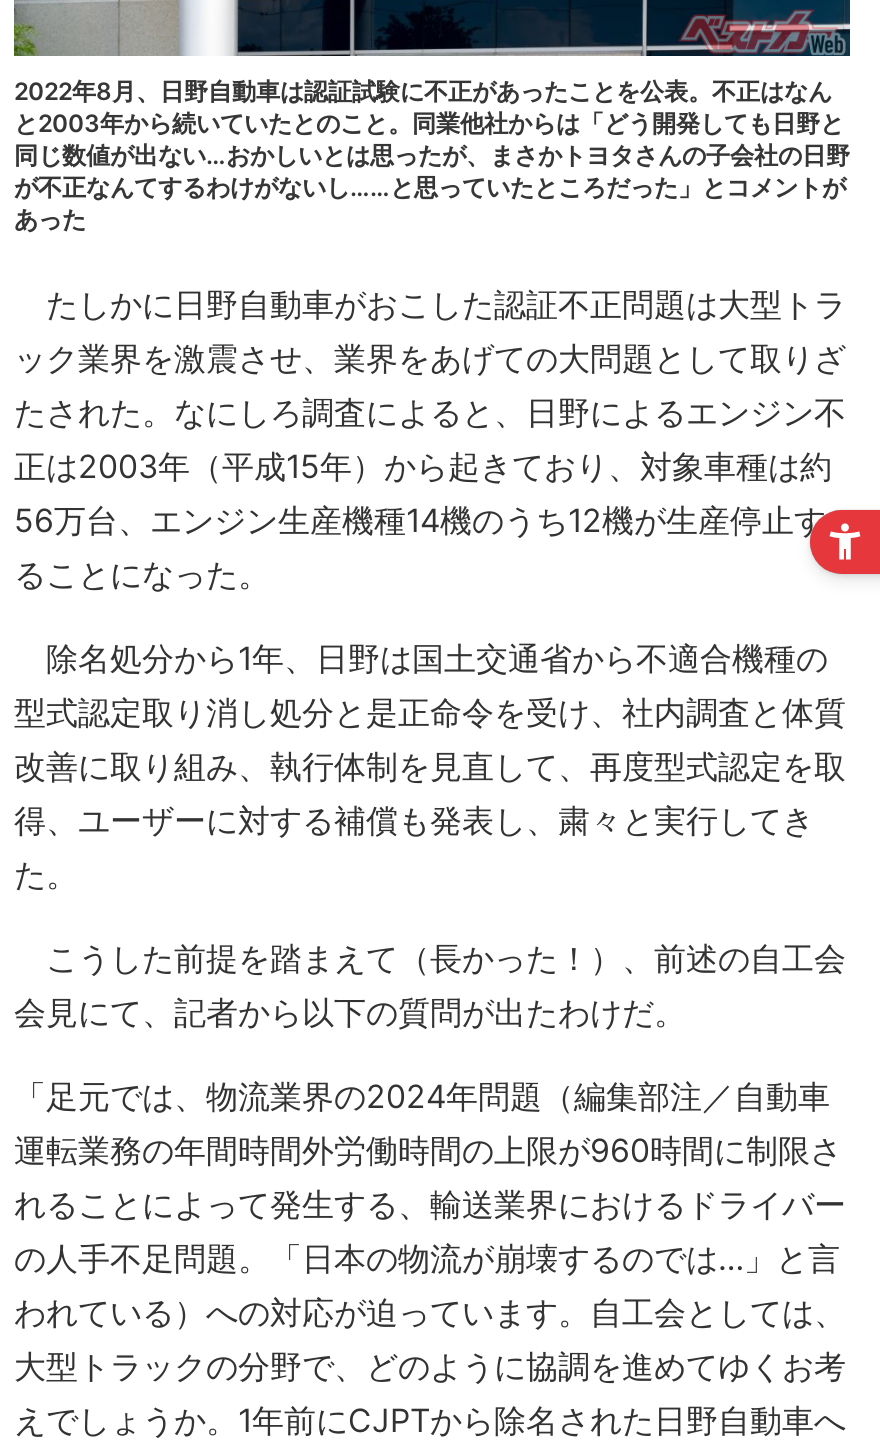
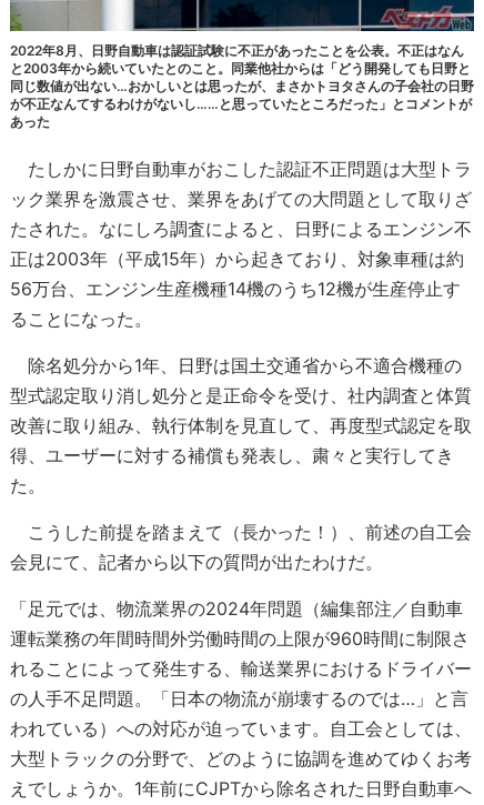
[808,508,874,578] [image] -> none

